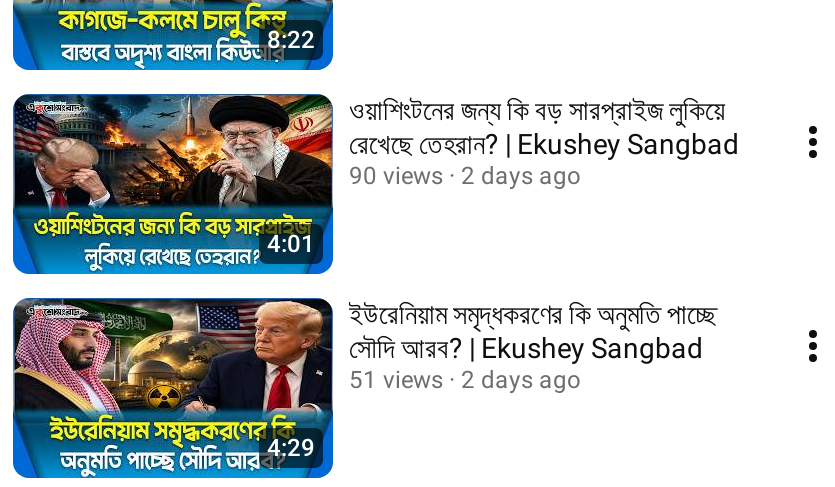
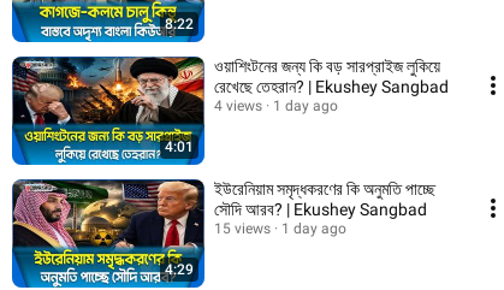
[349,162,443,190] 90 views -> [214,97,262,114] 4 views
[461,162,581,190] 2 days ago -> [273,97,338,114] 1 day ago
[349,366,443,394] 51 views -> [214,220,271,237] 15 views
[461,366,581,394] 2 days ago -> [281,220,346,237] 1 day ago

